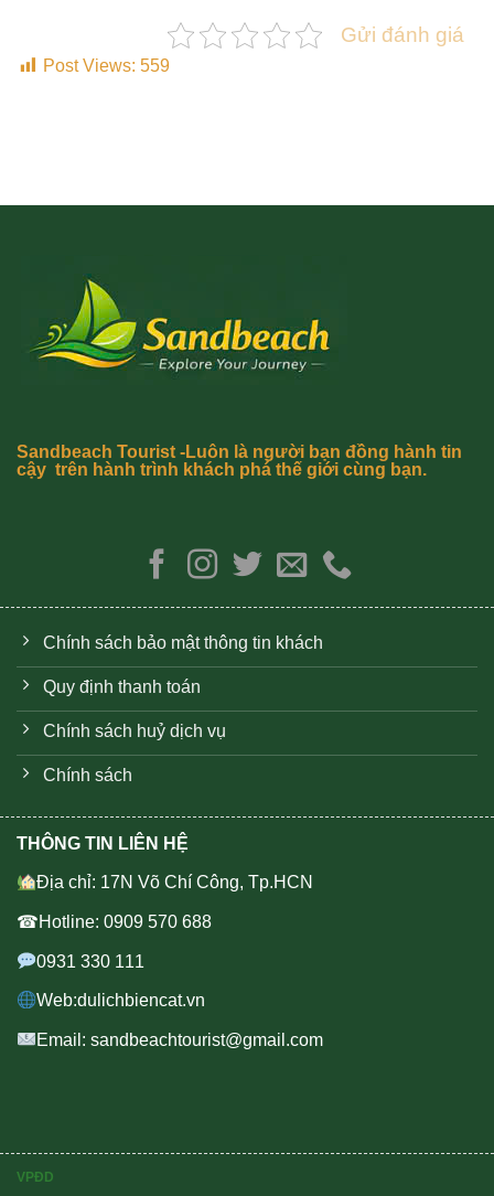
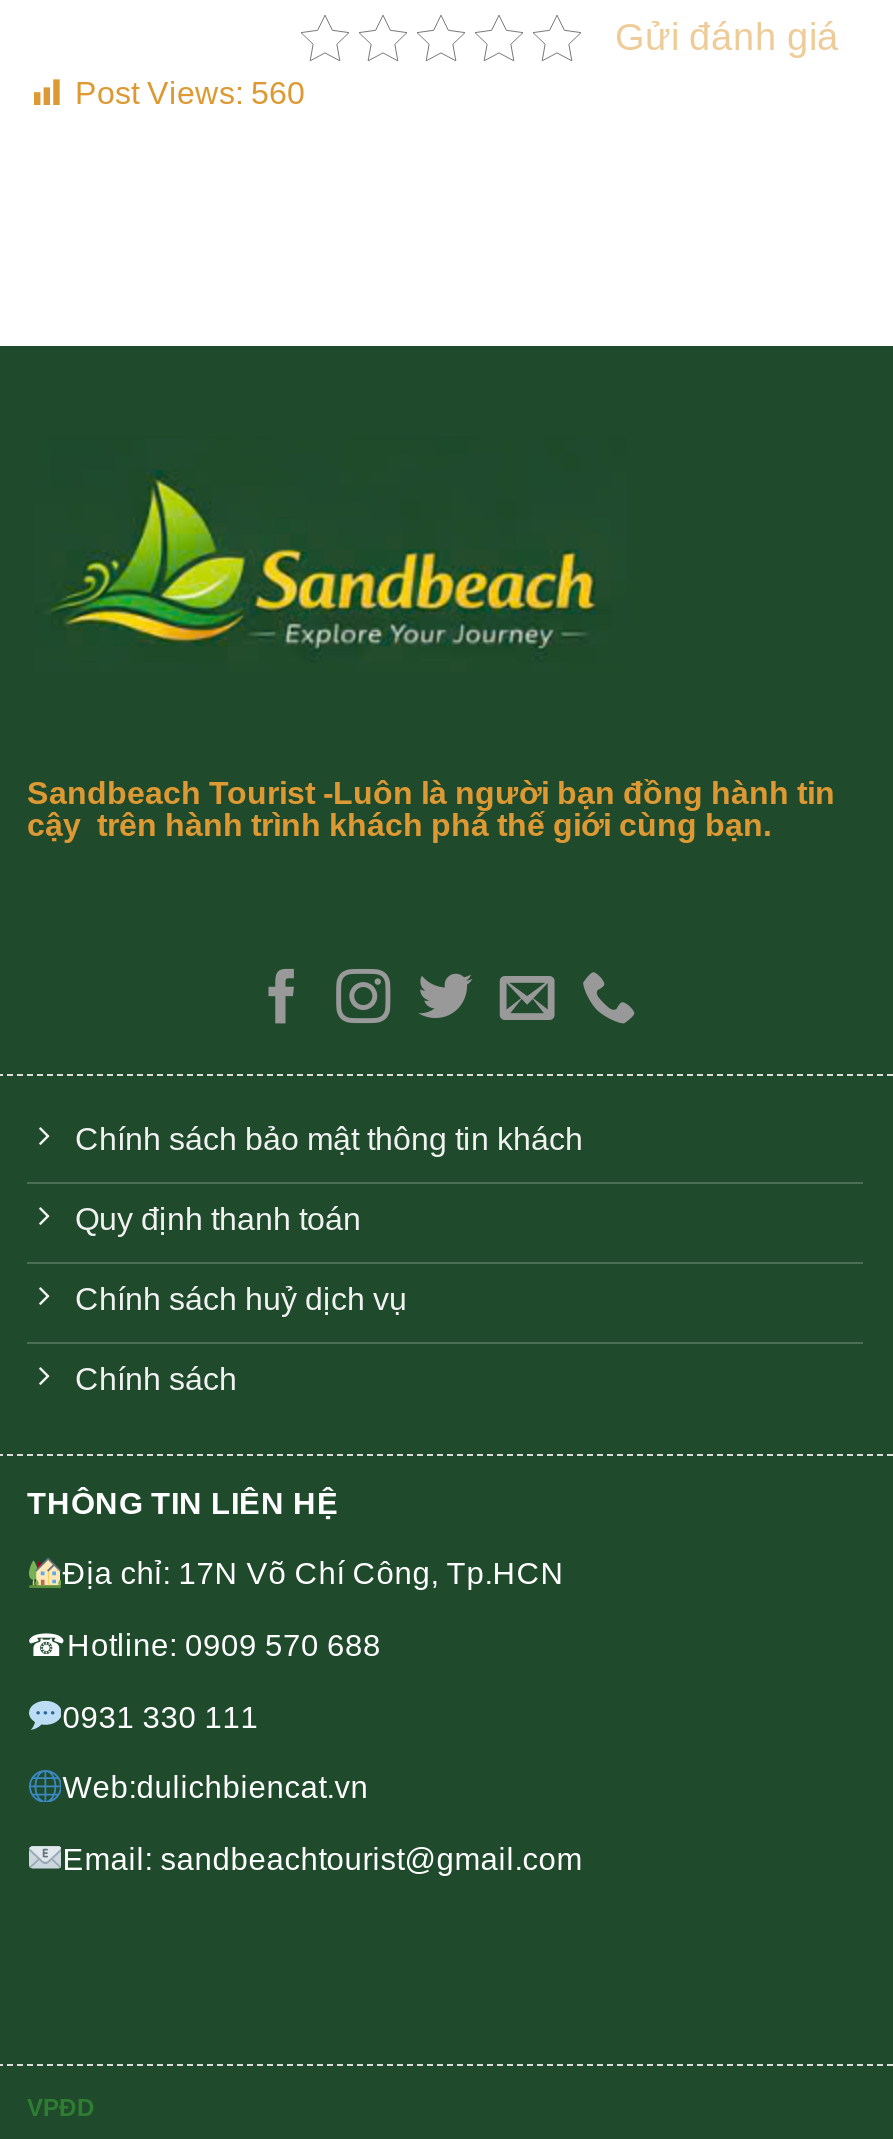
[43,57,170,76] Post Views: 559 -> [75,77,305,111] Post Views: 560

